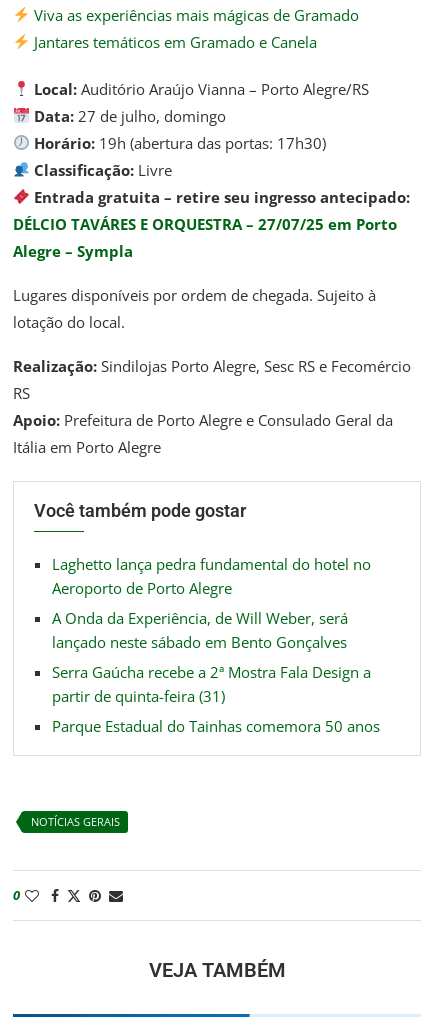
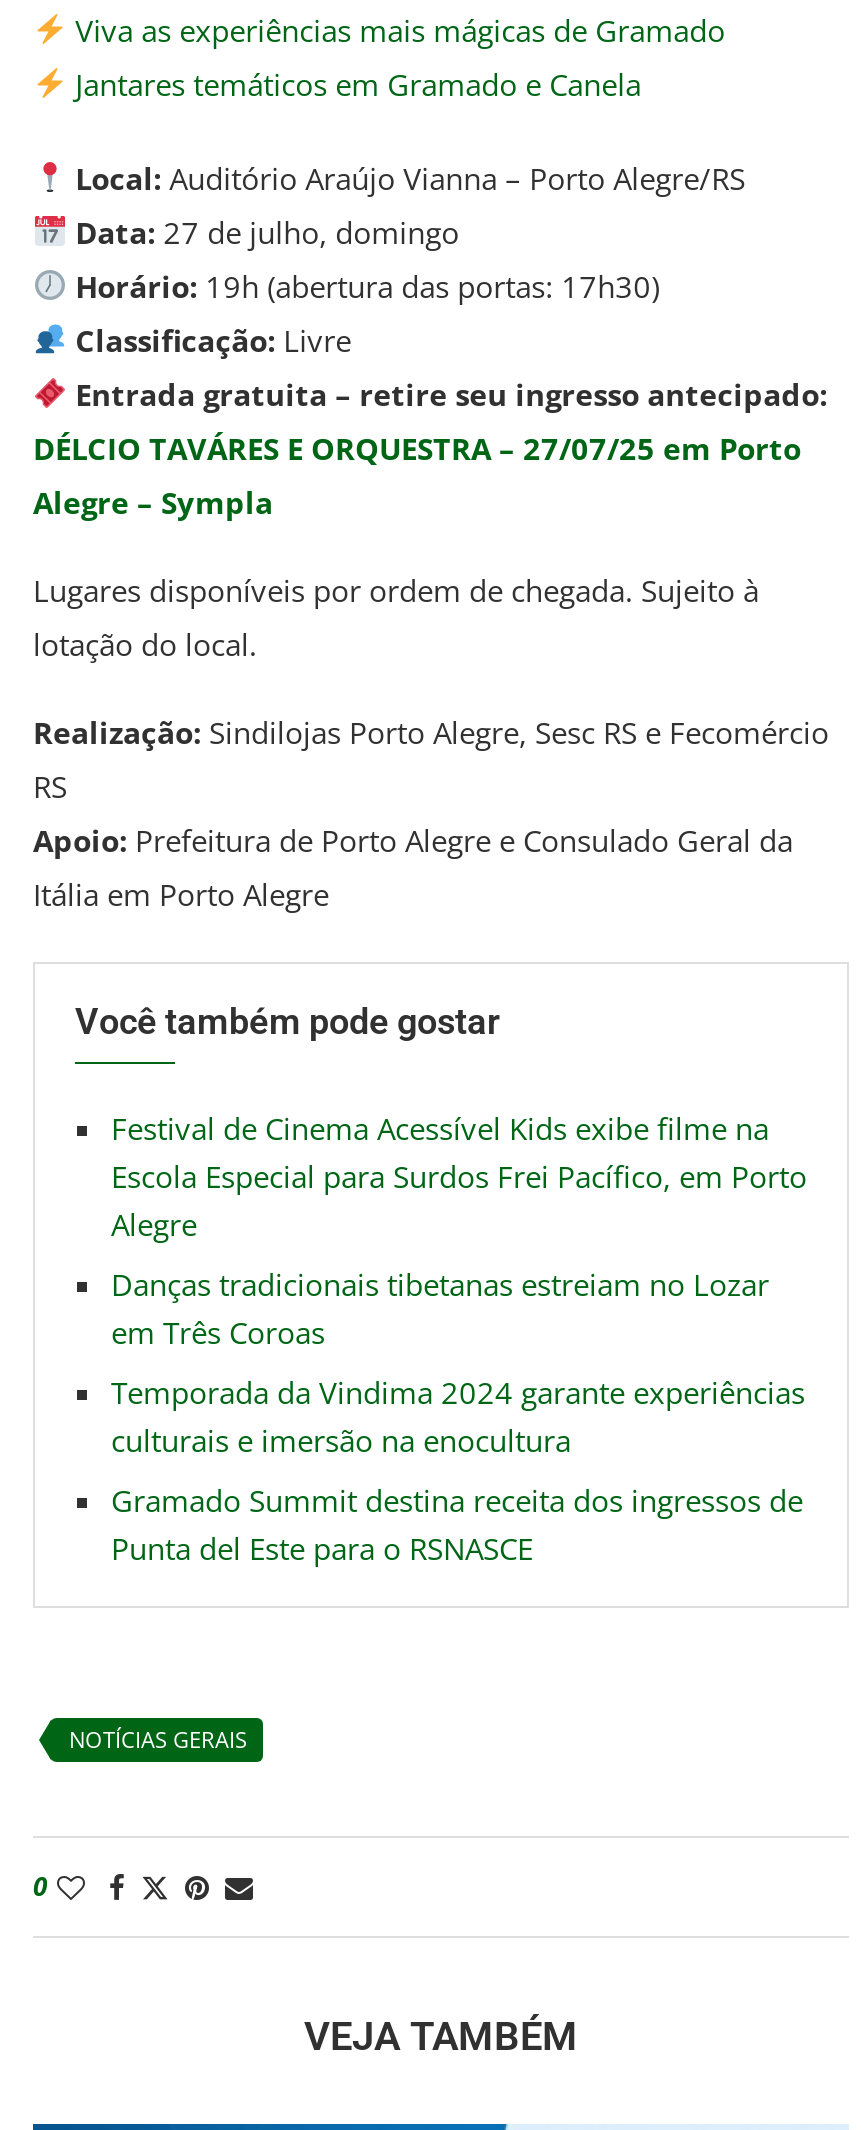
[52,554,371,598] Laghetto lança pedra fundamental do hotel no | Aeroporto de Porto Alegre -> [111,1108,807,1244] Festival de Cinema Acessível Kids exibe filme na | Escola Especial para Surdos Frei Pacífico, em Porto | Alegre
[52,608,348,652] A Onda da Experiência, de Will Weber, será | lançado neste sábado em Bento Gonçalves -> [111,1264,769,1352] Danças tradicionais tibetanas estreiam no Lozar | em Três Coroas
[52,662,371,706] Serra Gaúcha recebe a 2ª Mostra Fala Design a | partir de quinta-feira (31) -> [111,1372,805,1460] Temporada da Vindima 2024 garante experiências | culturais e imersão na enocultura
[52,716,380,736] Parque Estadual do Tainhas comemora 50 anos -> [111,1480,803,1568] Gramado Summit destina receita dos ingressos de | Punta del Este para o RSNASCE

